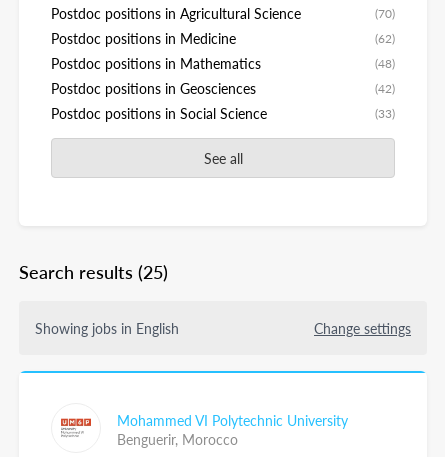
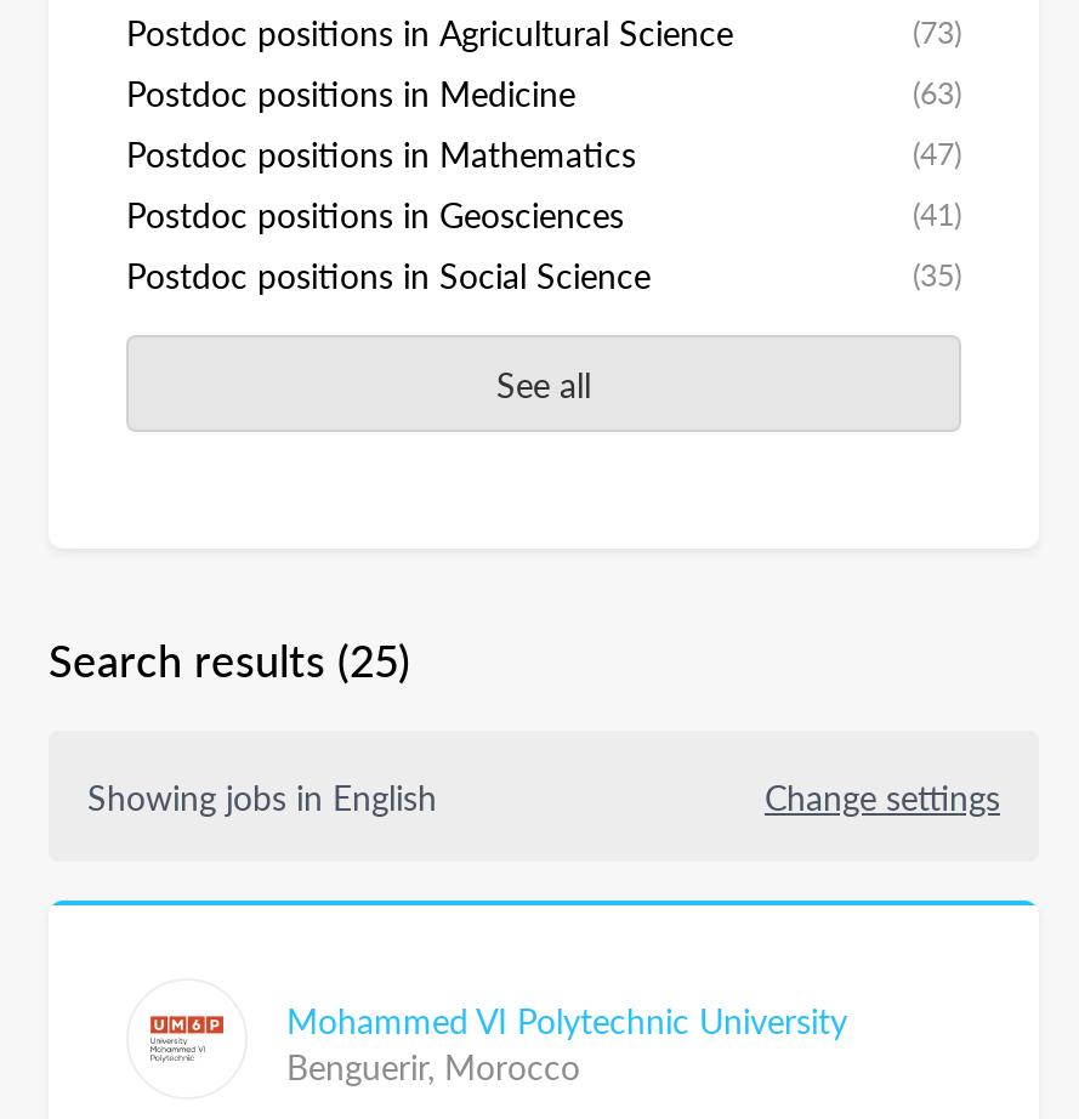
[375,4,395,22] (70) -> [913,10,961,53] (73)
[375,29,395,47] (62) -> [913,70,961,114] (63)
[375,54,395,72] (48) -> [913,131,961,175] (47)
[375,79,395,97] (42) -> [913,192,961,235] (41)
[375,104,395,122] (33) -> [913,252,961,296] (35)

